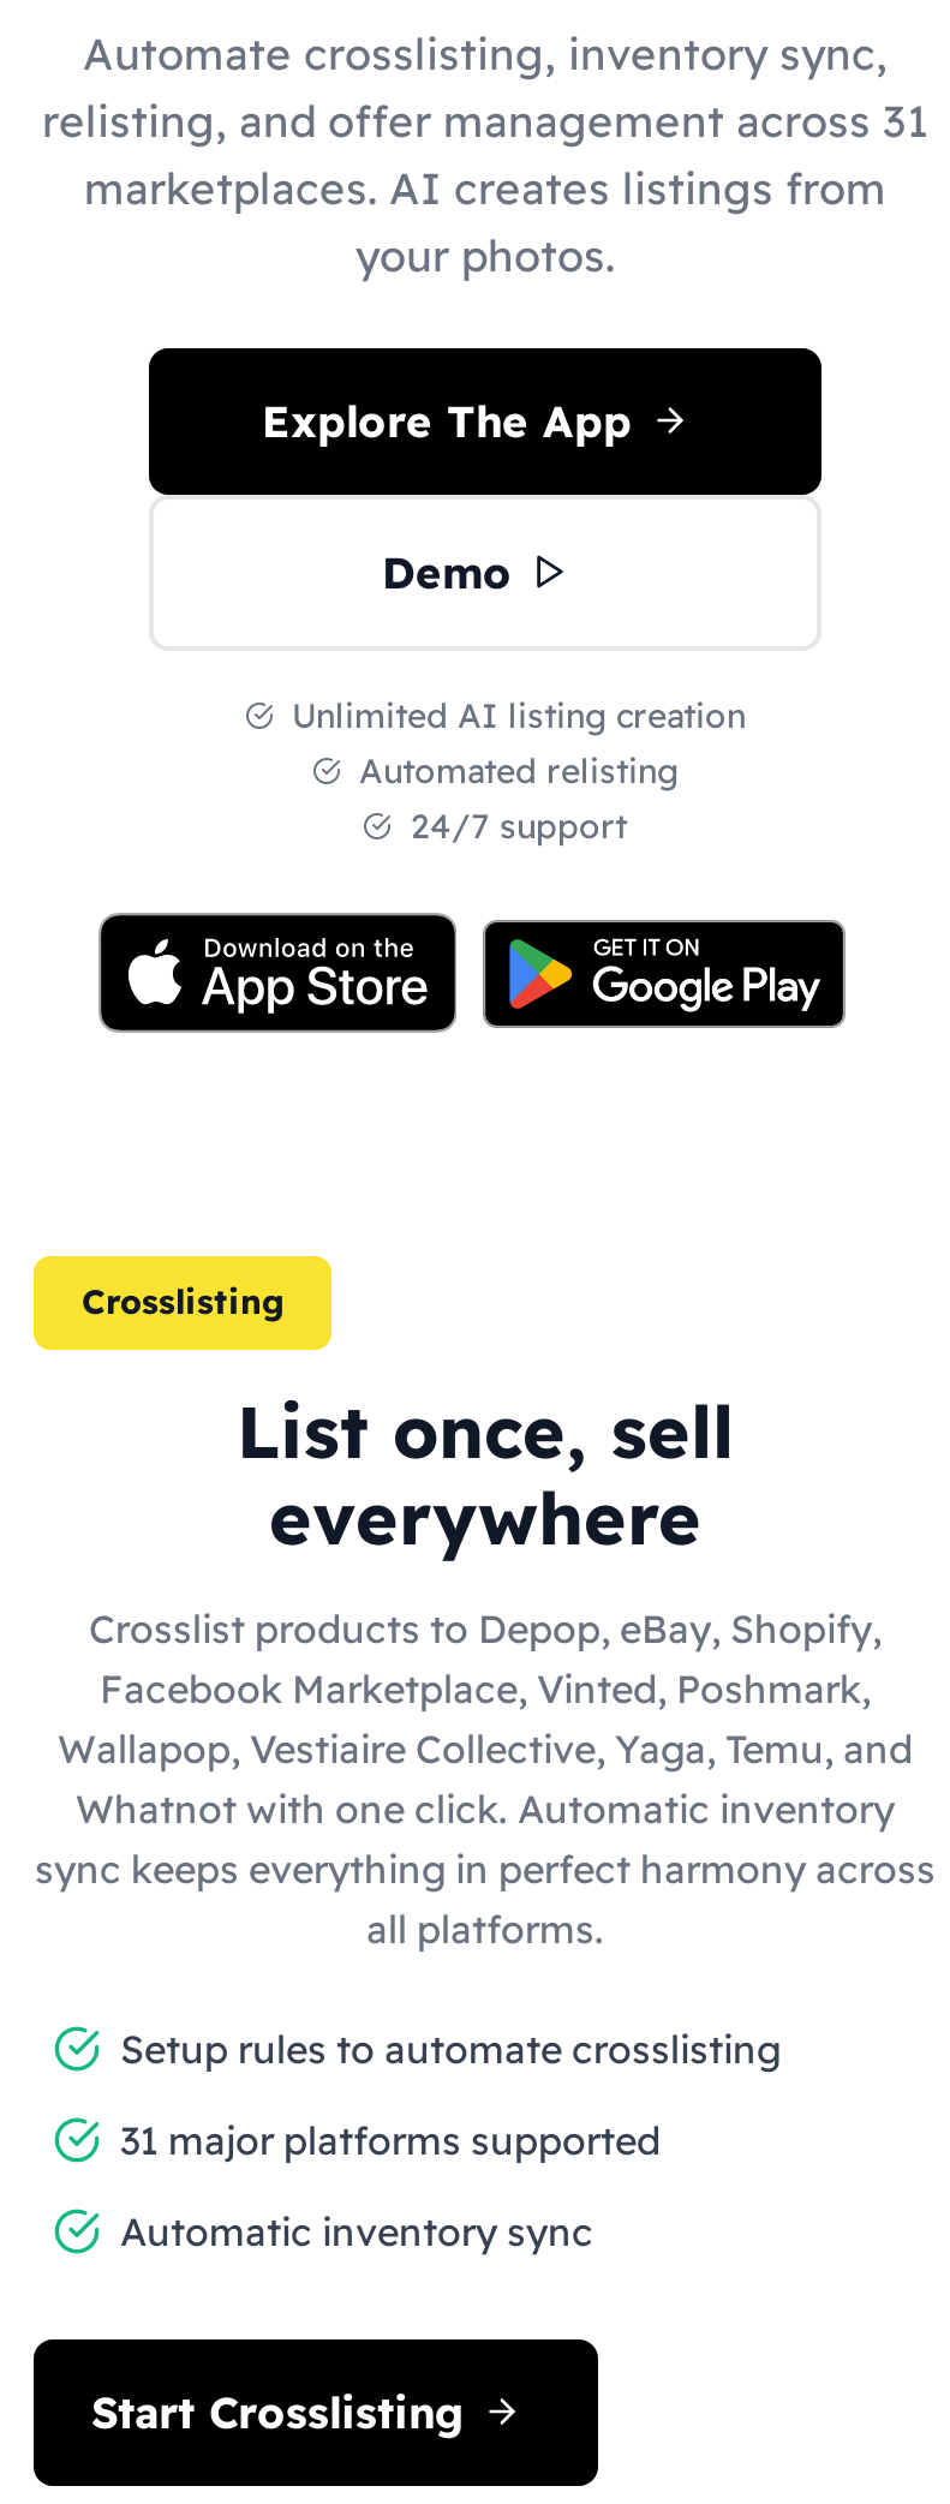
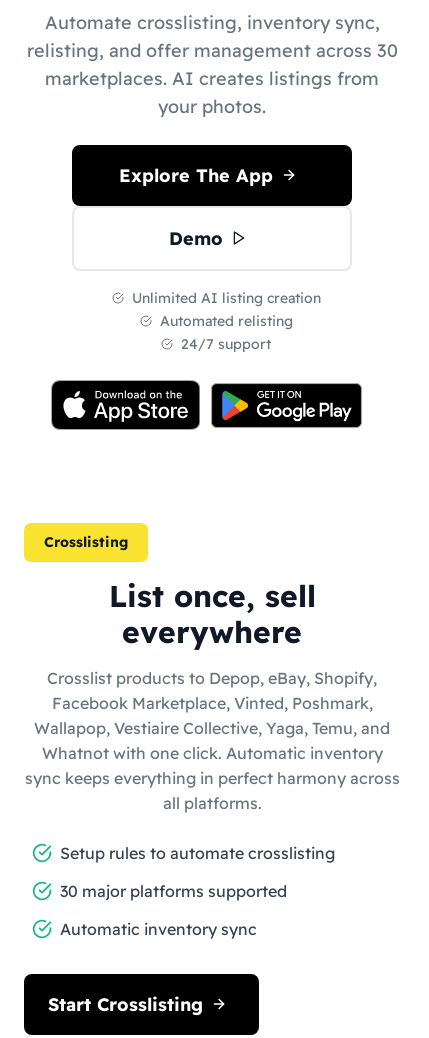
[42,92,928,148] relisting, and offer management across 31 -> [26,38,397,61] relisting, and offer management across 30
[120,2115,661,2163] 31 major platforms supported -> [60,880,287,900] 30 major platforms supported

